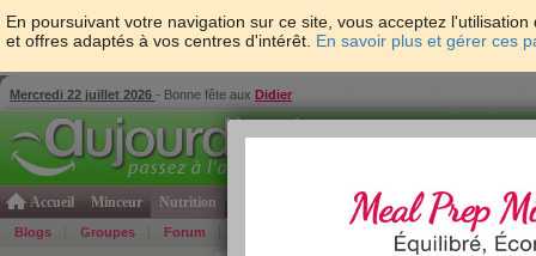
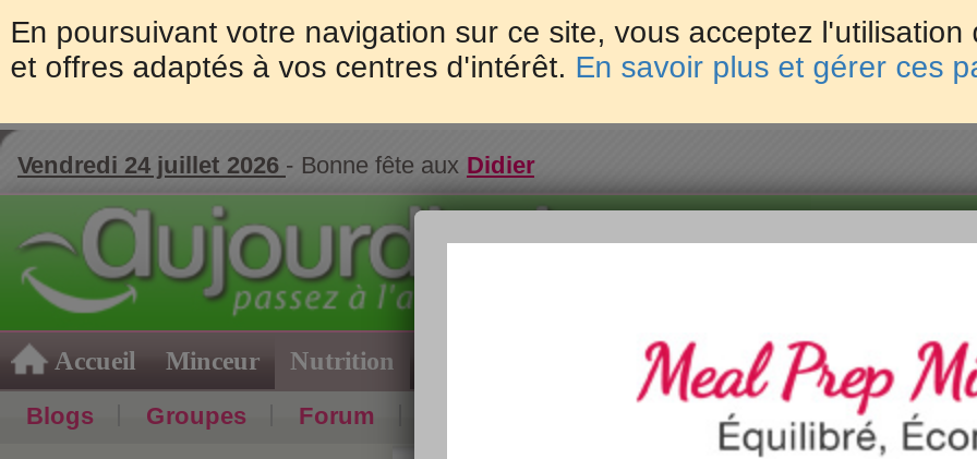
[10,87,292,102] Mercredi 22 juillet 2026 - Bonne fête aux Didier -> [17,152,534,178] Vendredi 24 juillet 2026 - Bonne fête aux Didier

